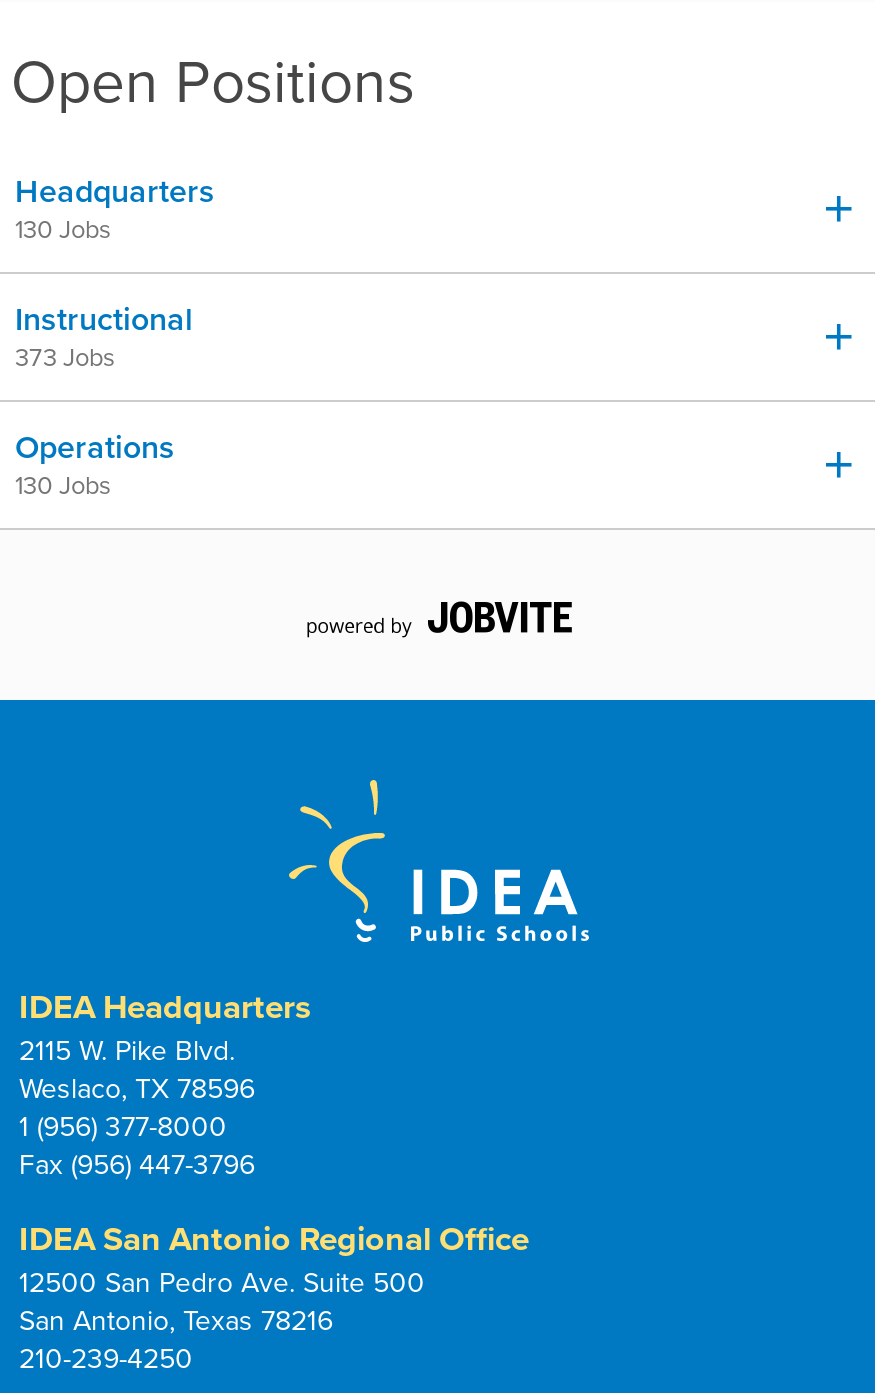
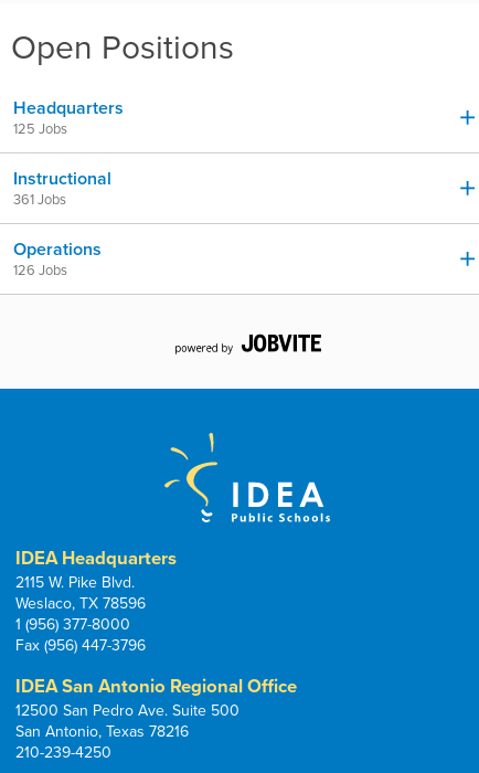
[15,214,111,246] 130 Jobs -> [13,120,67,138] 125 Jobs
[15,342,115,374] 373 Jobs -> [13,191,66,208] 361 Jobs
[15,470,111,502] 130 Jobs -> [13,261,67,279] 126 Jobs

